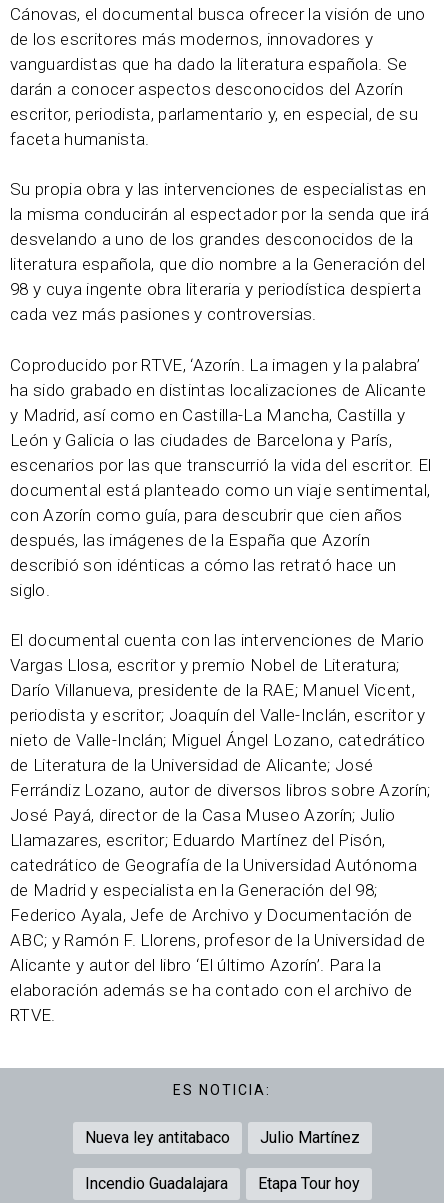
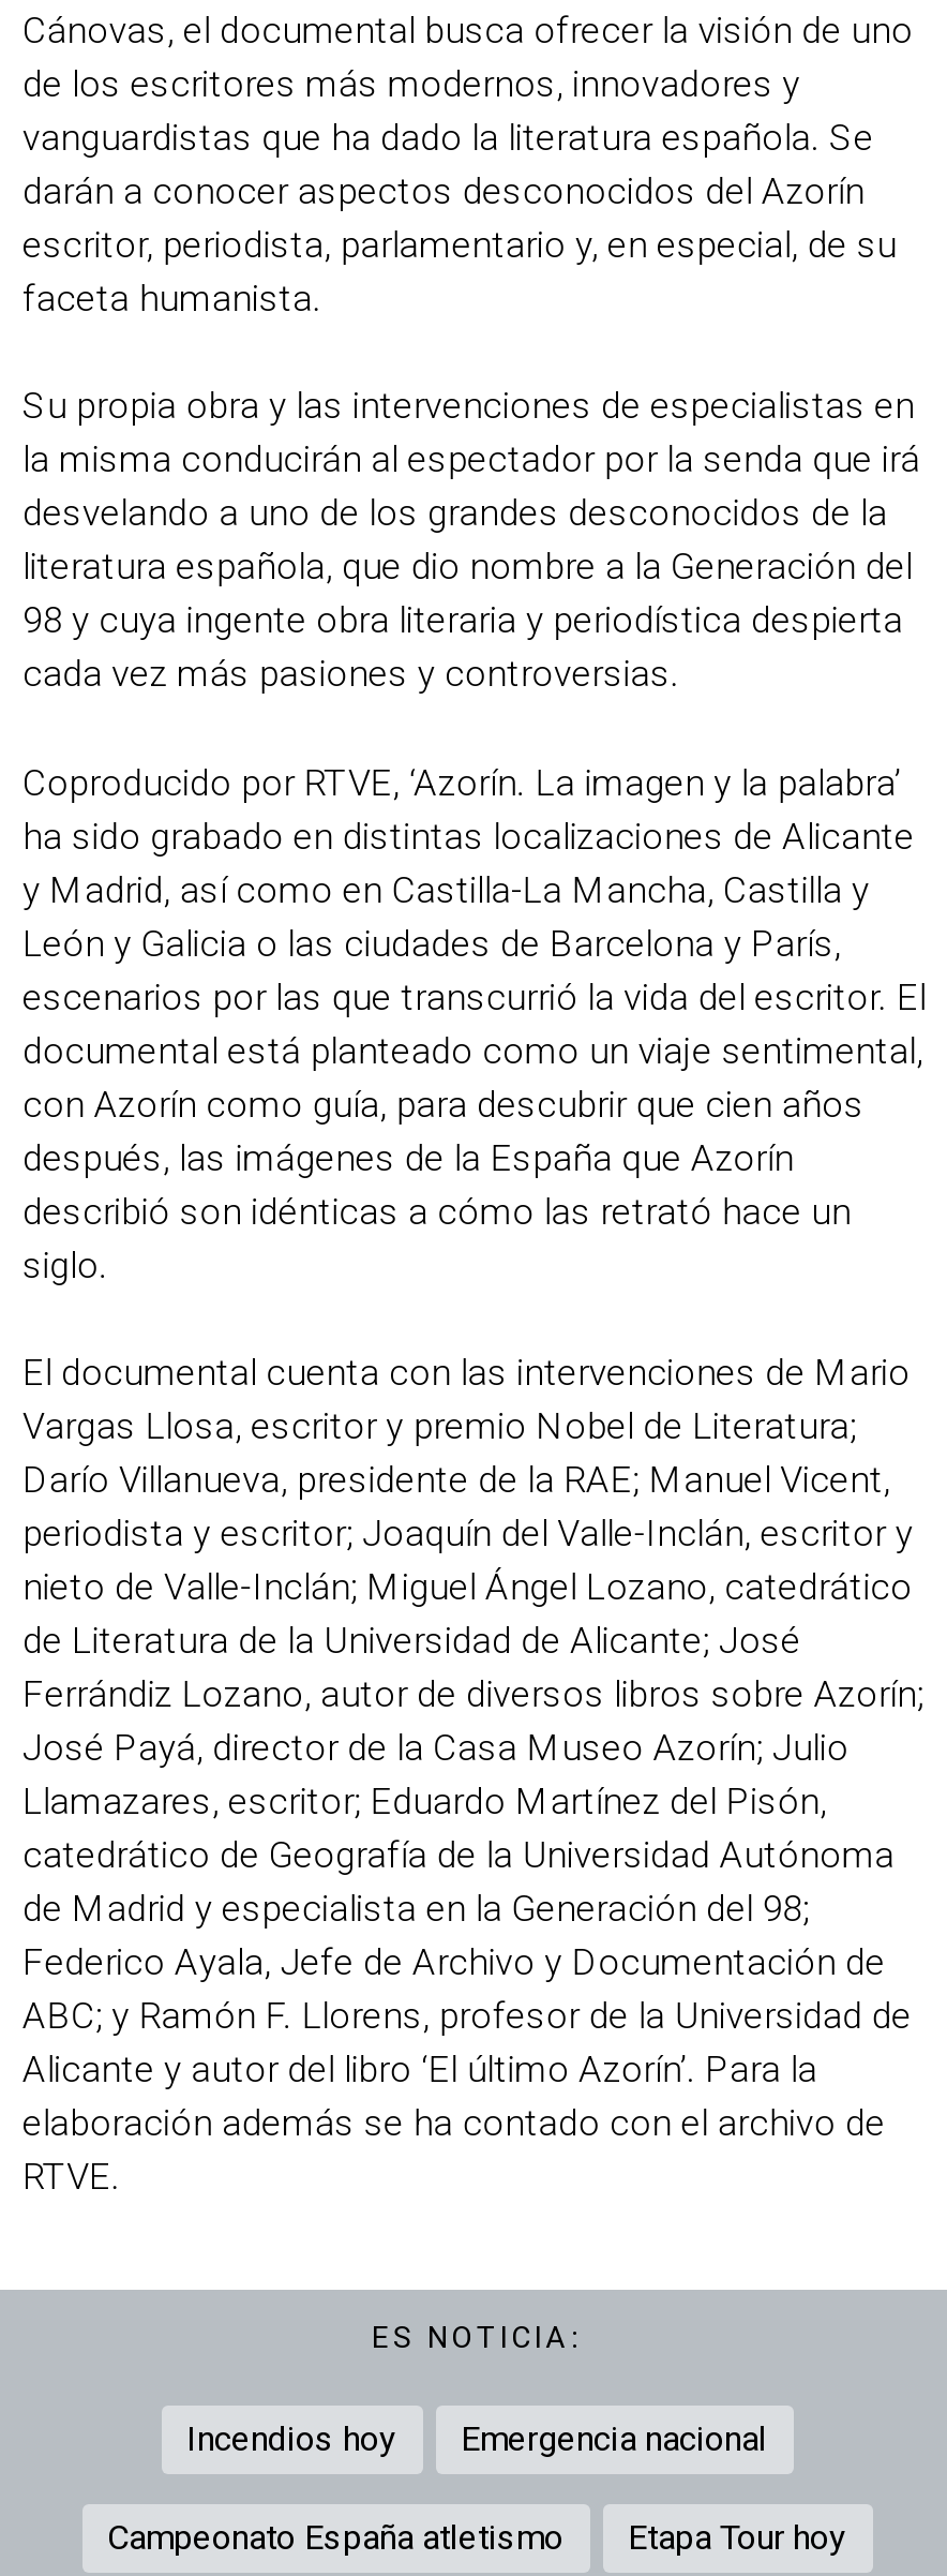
[84,1127,359,1146] Nueva ley antitabaco | Julio Martínez -> [186,2417,767,2458] Incendios hoy | Emergencia nacional
[84,1173,227,1192] Incendio Guadalajara -> [107,2516,563,2557] Campeonato España atletismo

